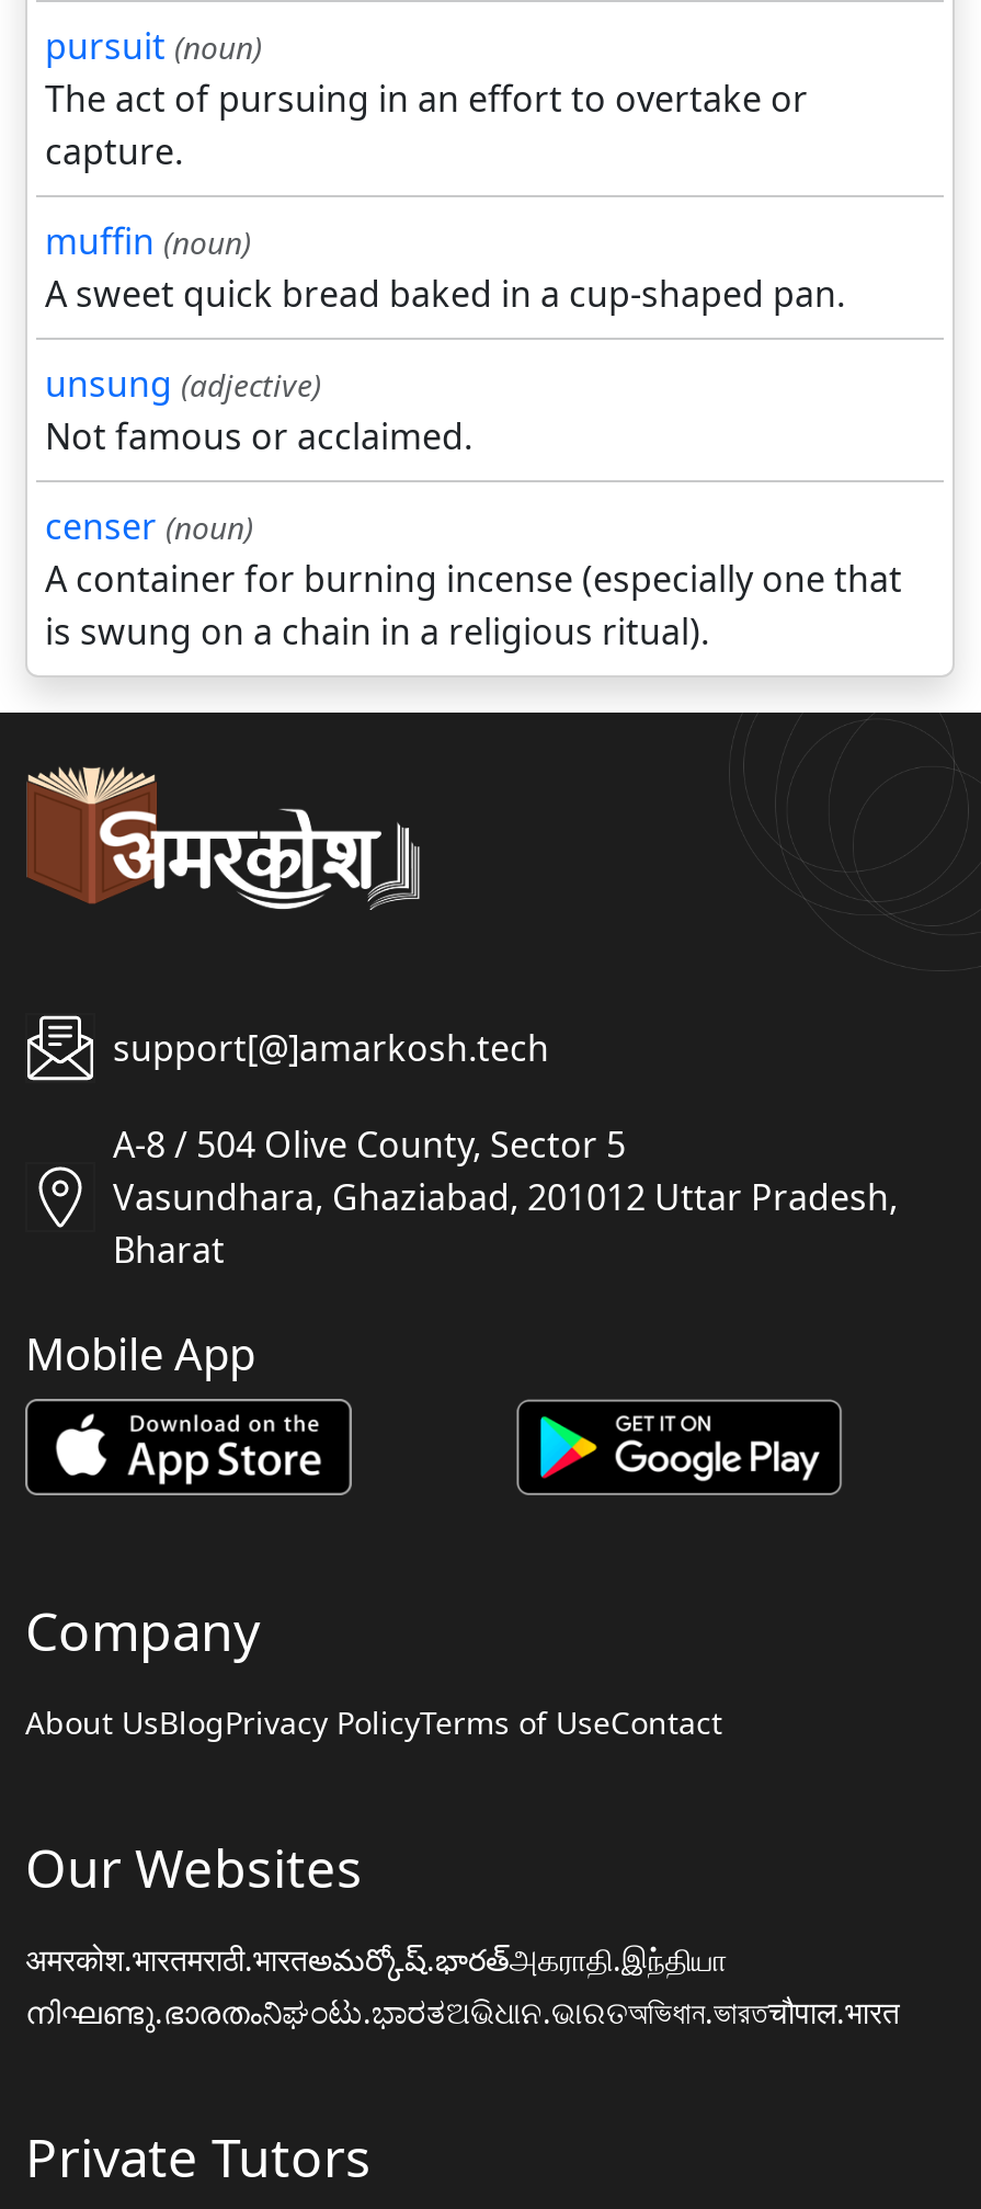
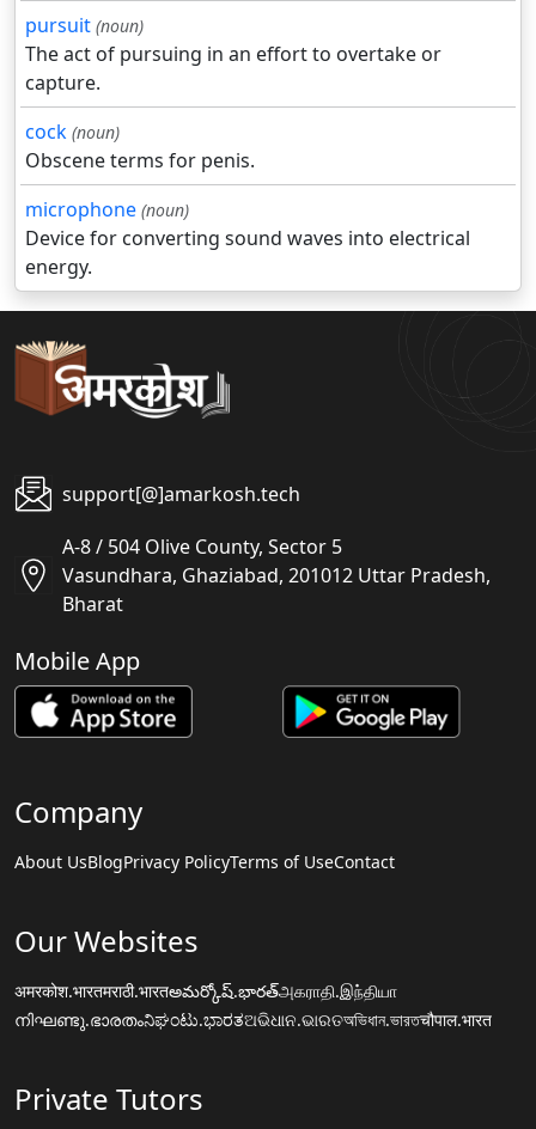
[45,218,902,656] muffin (noun) | A sweet quick bread baked in a cup-shaped pan. | unsung (adjective) | Not famous or acclaimed. | censer (noun) | A container for burning incense (especially one that | is swung on a chain in a religious ritual). -> [25,119,470,280] cock (noun) | Obscene terms for penis. | microphone (noun) | Device for converting sound waves into electrical | energy.

